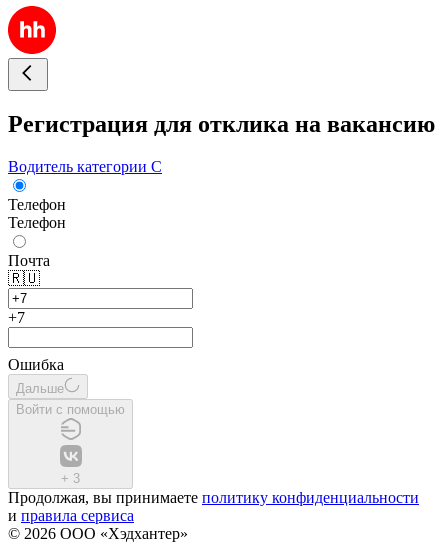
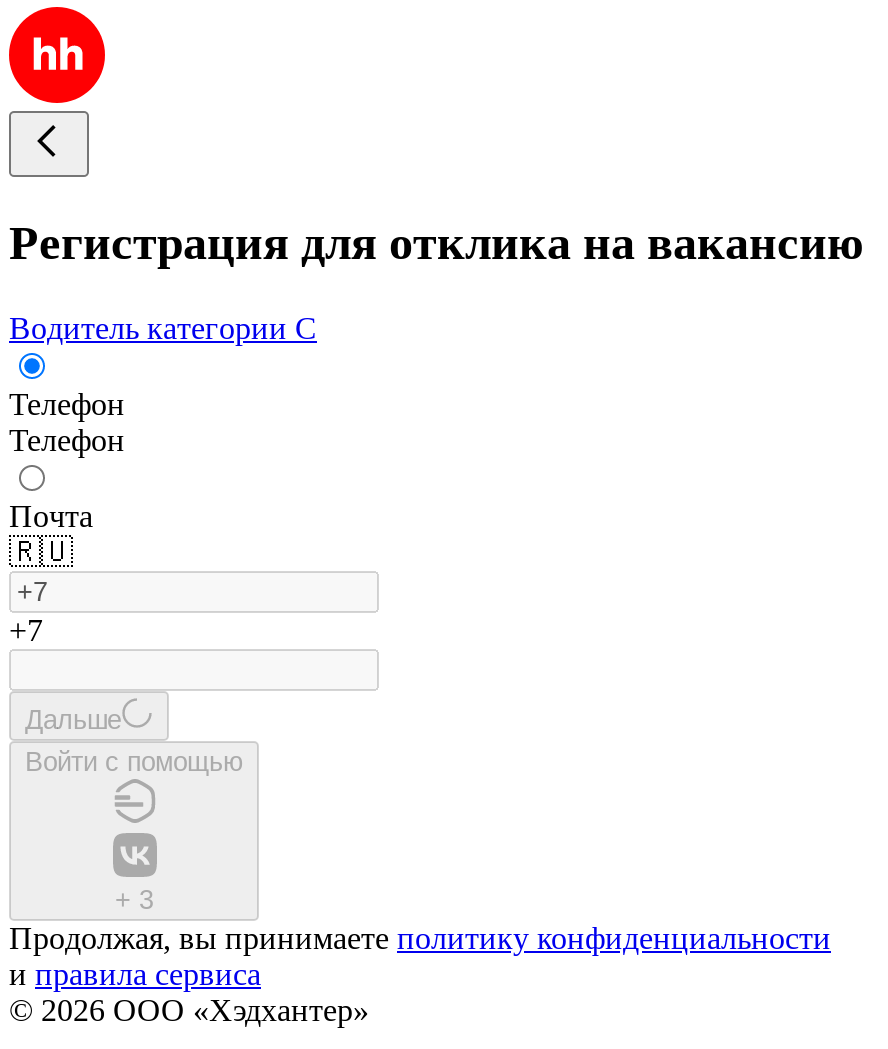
[8,356,64,373] Ошибка -> none

